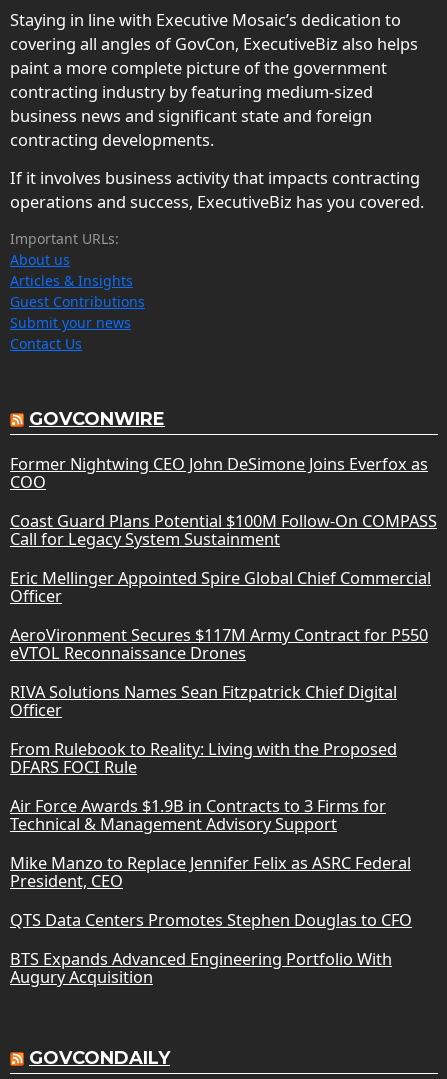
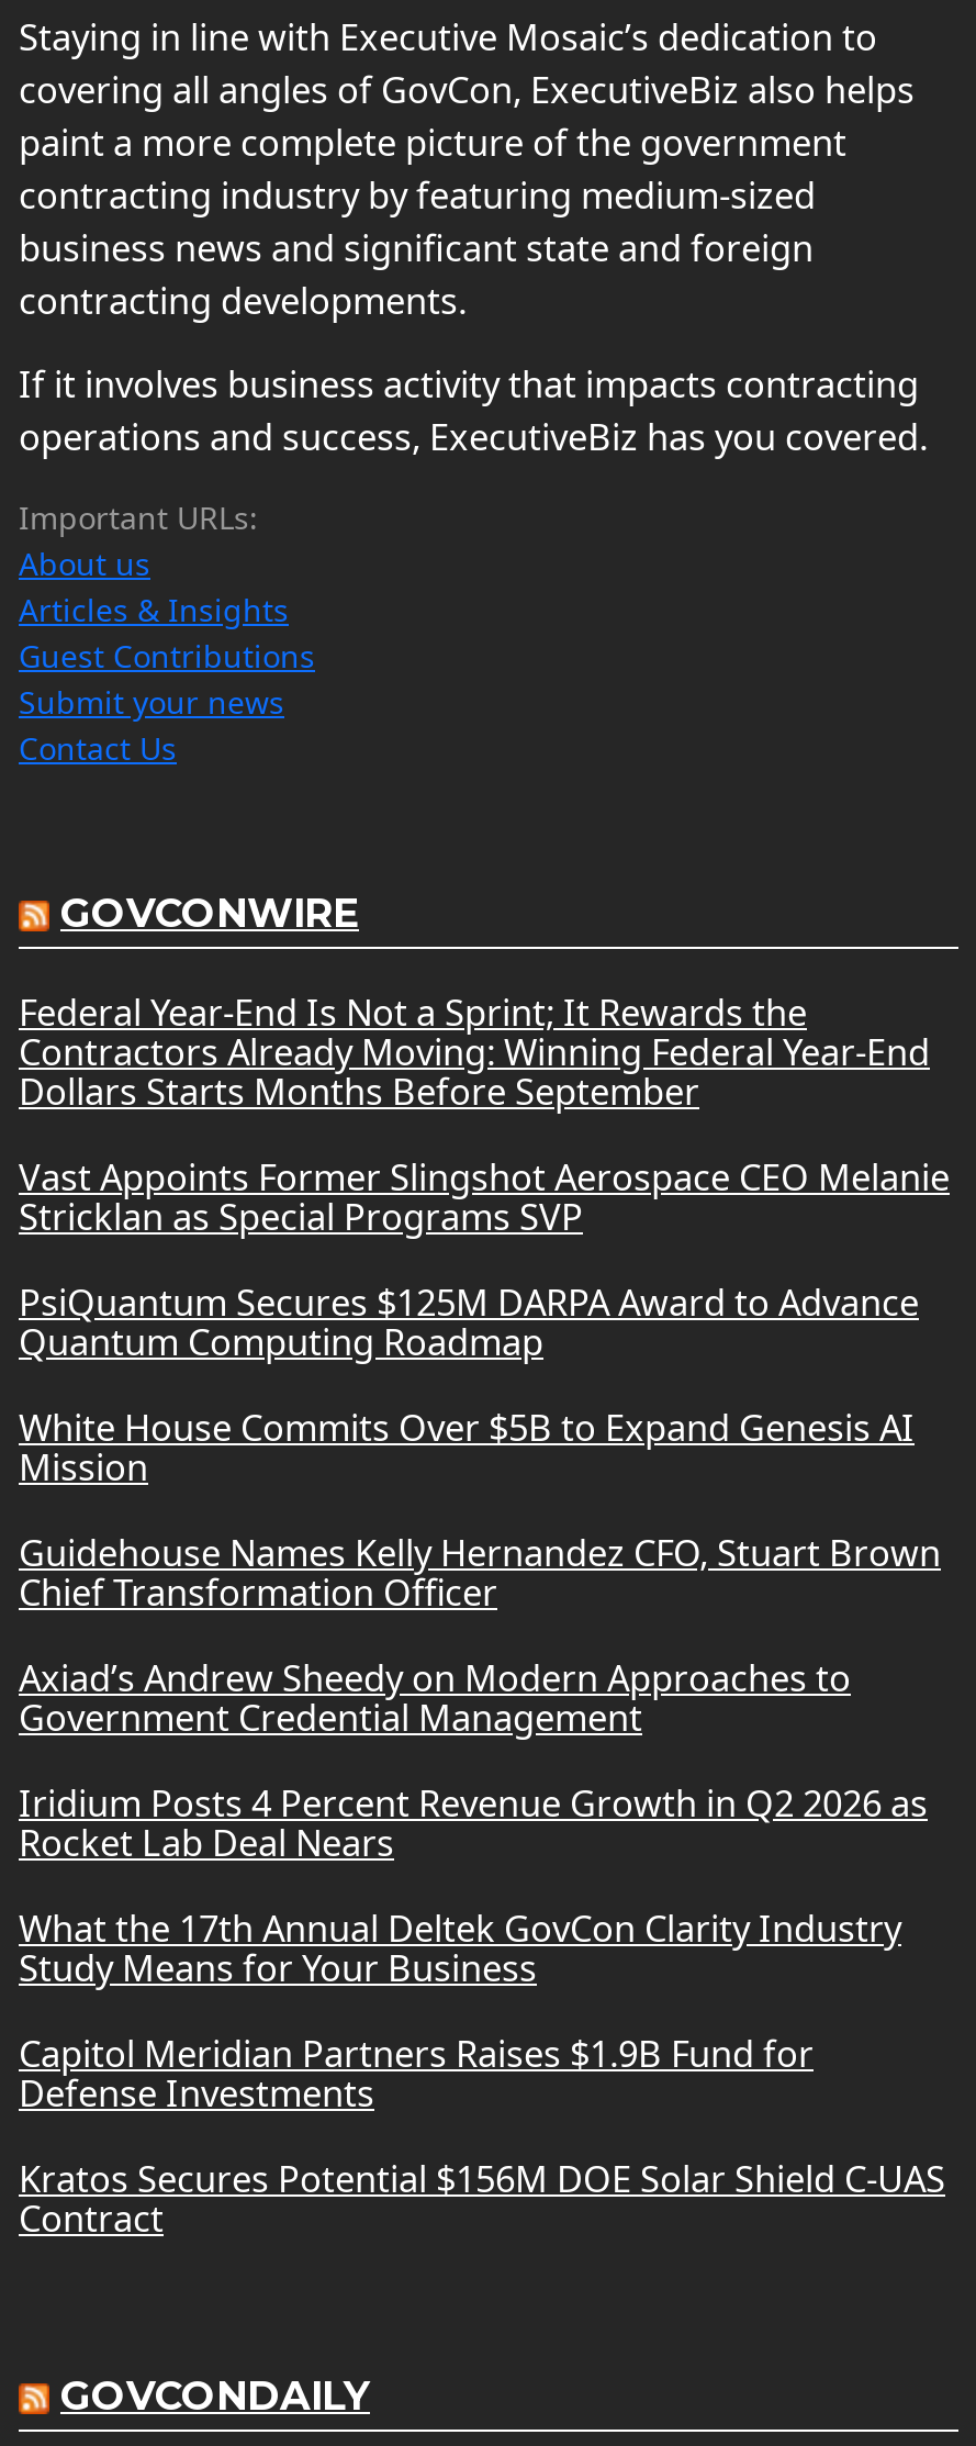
[10,453,428,493] Former Nightwing CEO John DeSimone Joins Everfox as | COO -> [19,988,930,1116] Federal Year-End Is Not a Sprint; It Rewards the | Contractors Already Moving: Winning Federal Year-End | Dollars Starts Months Before September
[10,510,437,550] Coast Guard Plans Potential $100M Follow-On COMPASS | Call for Legacy System Sustainment -> [19,1153,950,1241] Vast Appoints Former Slingshot Aerospace CEO Melanie | Stricklan as Special Programs SVP
[10,567,431,607] Eric Mellinger Appointed Spire Global Chief Commercial | Officer -> [19,1278,919,1366] PsiQuantum Secures $125M DARPA Award to Advance | Quantum Computing Roadmap
[10,624,428,664] AeroVironment Secures $117M Army Contract for P550 | eVTOL Reconnaissance Drones -> [19,1403,915,1491] White House Commits Over $5B to Expand Genesis AI | Mission
[10,681,397,721] RIVA Solutions Names Sean Fitzpatrick Chief Digital | Officer -> [19,1529,941,1617] Guidehouse Names Kelly Hernandez CFO, Stuart Brown | Chief Transformation Officer
[10,738,397,778] From Rulebook to Reality: Living with the Proposed | DFARS FOCI Rule -> [19,1654,851,1742] Axiad’s Andrew Sheedy on Modern Approaches to | Government Credential Management
[10,795,386,835] Air Force Awards $1.9B in Contracts to 3 Firms for | Technical & Management Advisory Support -> [19,1779,928,1867] Iridium Posts 4 Percent Revenue Growth in Q2 2026 as | Rocket Lab Deal Nears
[10,852,411,892] Mike Manzo to Replace Jennifer Felix as ASRC Federal | President, CEO -> [19,1904,901,1992] What the 17th Annual Deltek GovCon Clarity Industry | Study Means for Your Business
[10,909,412,931] QTS Data Centers Promotes Stephen Douglas to CFO -> [19,2030,814,2117] Capitol Meridian Partners Raises $1.9B Fund for | Defense Investments
[10,948,392,988] BTS Expands Advanced Engineering Portfolio With | Augury Acquisition -> [19,2155,945,2243] Kratos Secures Potential $156M DOE Solar Shield C-UAS | Contract

